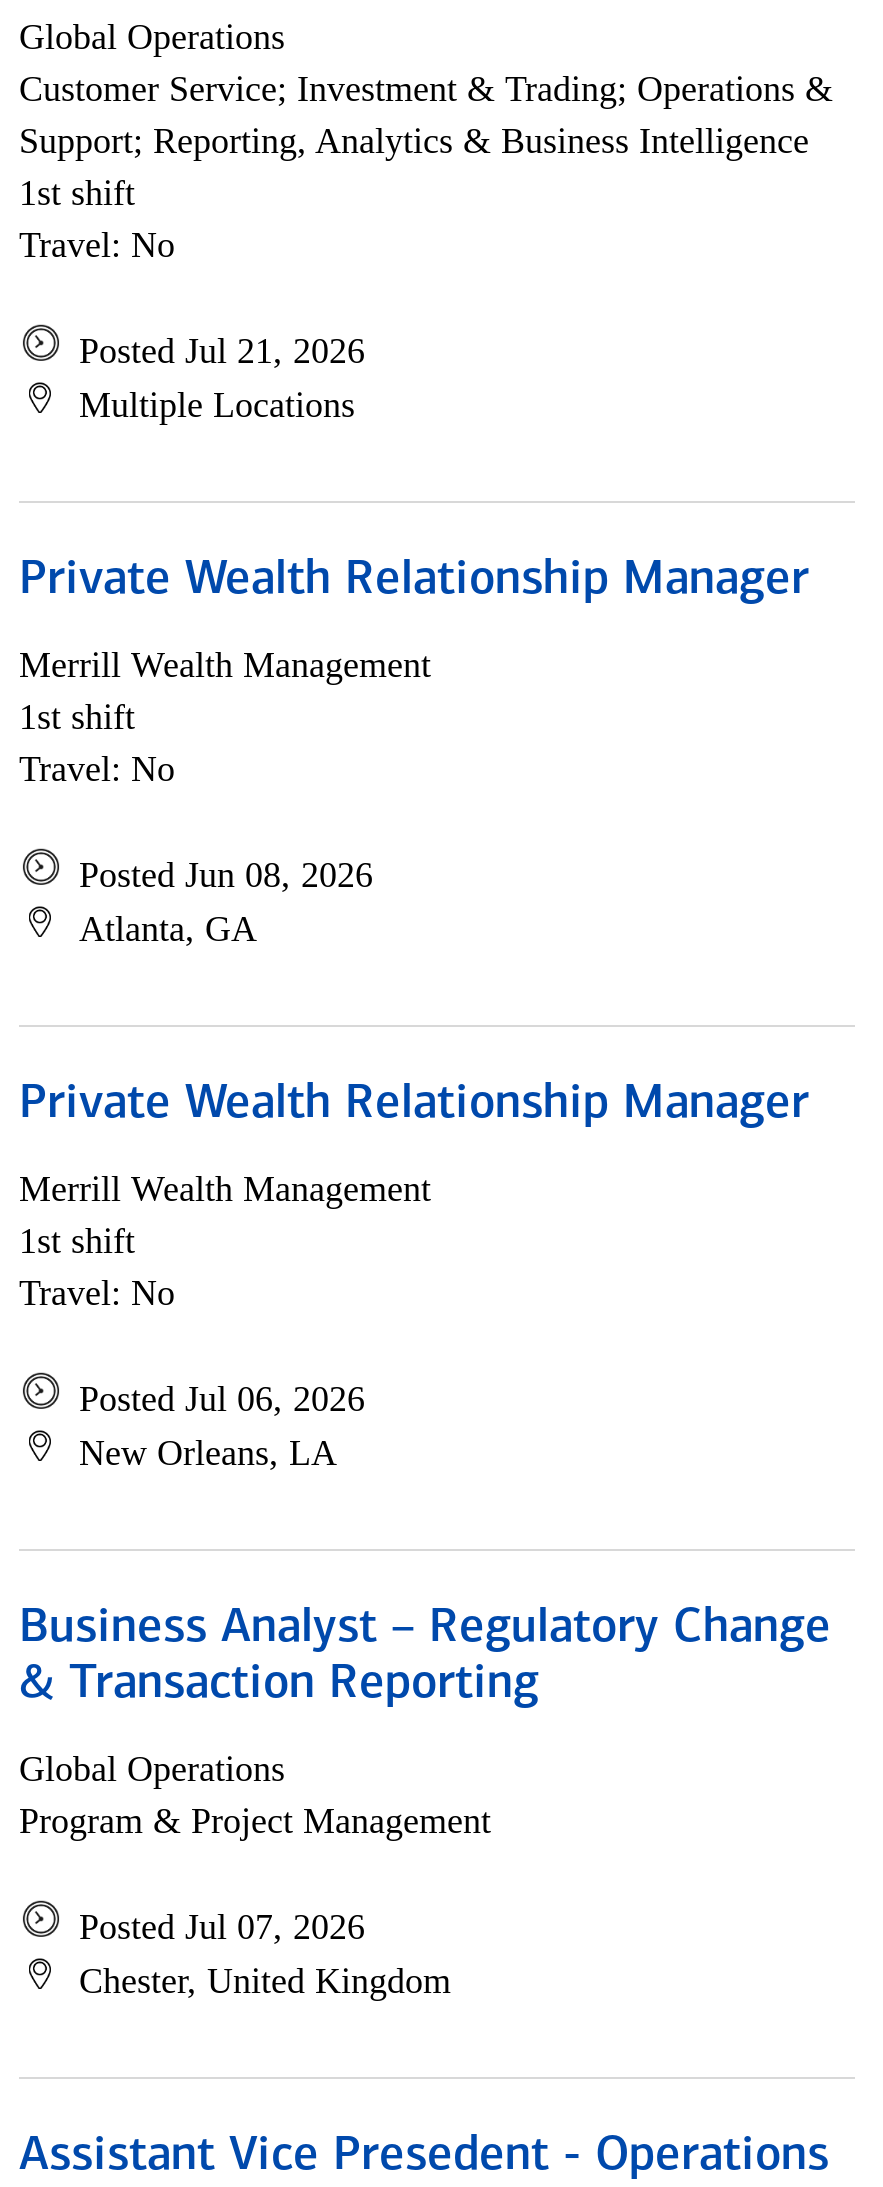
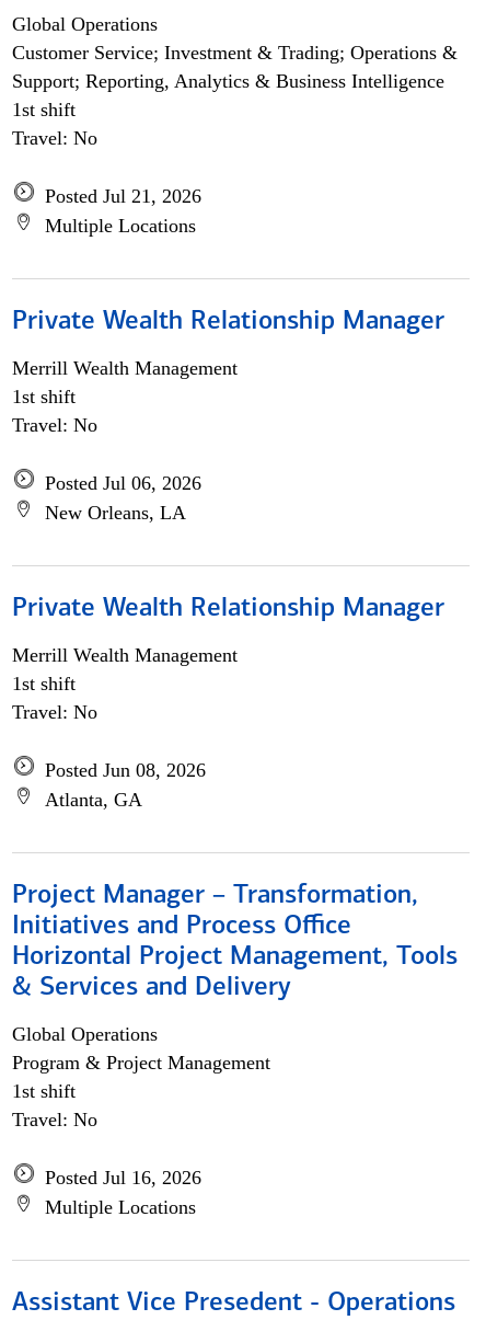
moved [79,855,373,949] -> [45,759,206,811]: Posted Jun 08, 2026 | Atlanta, GA
moved [79,1379,365,1473] -> [45,472,201,524]: Posted Jul 06, 2026 | New Orleans, LA
[19,1605,831,1709] Business Analyst – Regulatory Change | & Transaction Reporting -> [12,883,458,1001] Project Manager – Transformation, | Initiatives and Process Office | Horizontal Project Management, Tools | & Services and Delivery
[79,1907,451,2001] Posted Jul 07, 2026 | Chester, United Kingdom -> [12,1080,201,1218] 1st shift | Travel: No | Posted Jul 16, 2026 | Multiple Locations

